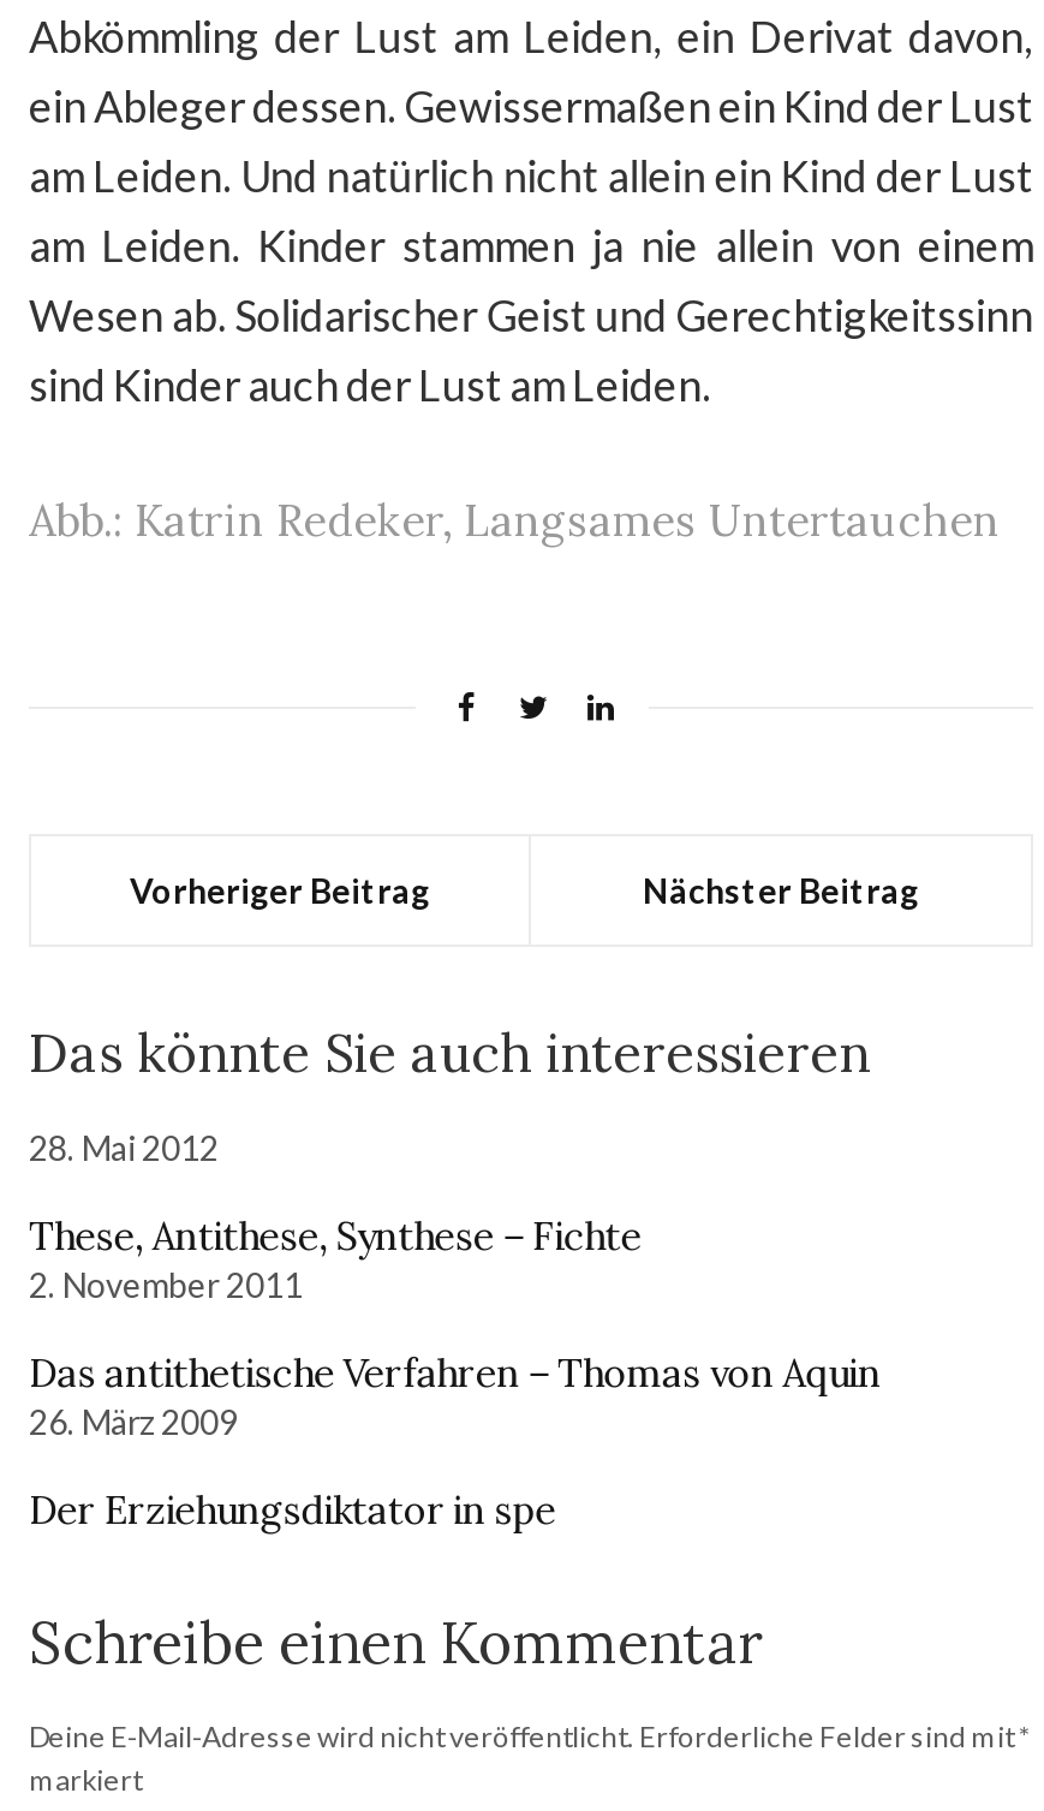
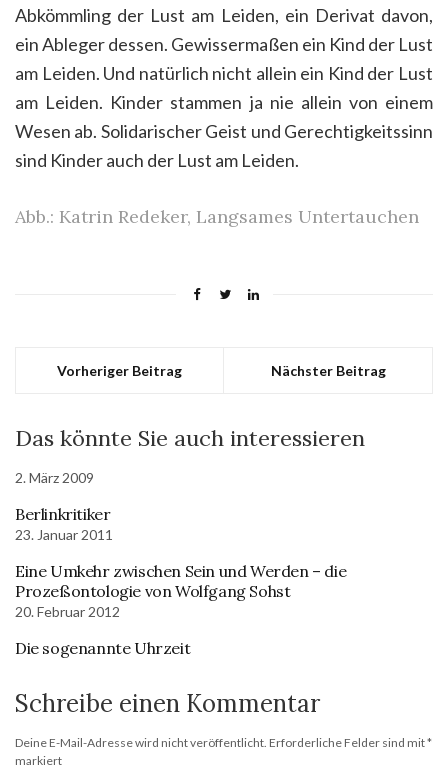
[29,1127,219,1168] 28. Mai 2012 -> [15,469,94,486] 2. März 2009
[29,1211,642,1305] These, Antithese, Synthese – Fichte | 2. November 2011 -> [15,504,113,543] Berlinkritiker | 23. Januar 2011
[29,1348,881,1442] Das antithetische Verfahren – Thomas von Aquin | 26. März 2009 -> [15,561,346,620] Eine Umkehr zwischen Sein und Werden – die | Prozeßontologie von Wolfgang Sohst | 20. Februar 2012
[29,1485,556,1533] Der Erziehungsdiktator in spe -> [15,638,190,658] Die sogenannte Uhrzeit

